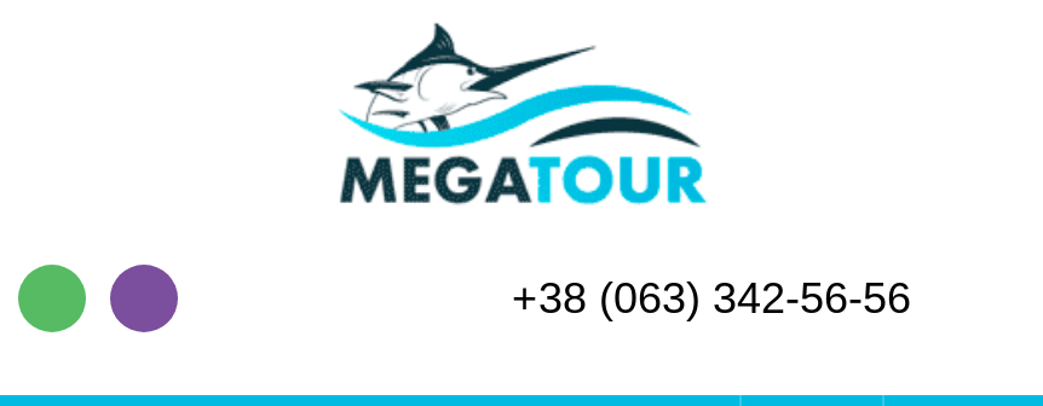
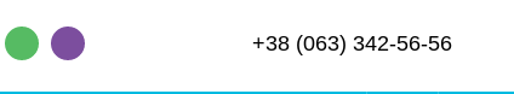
[338,21,708,207] [image] -> none

